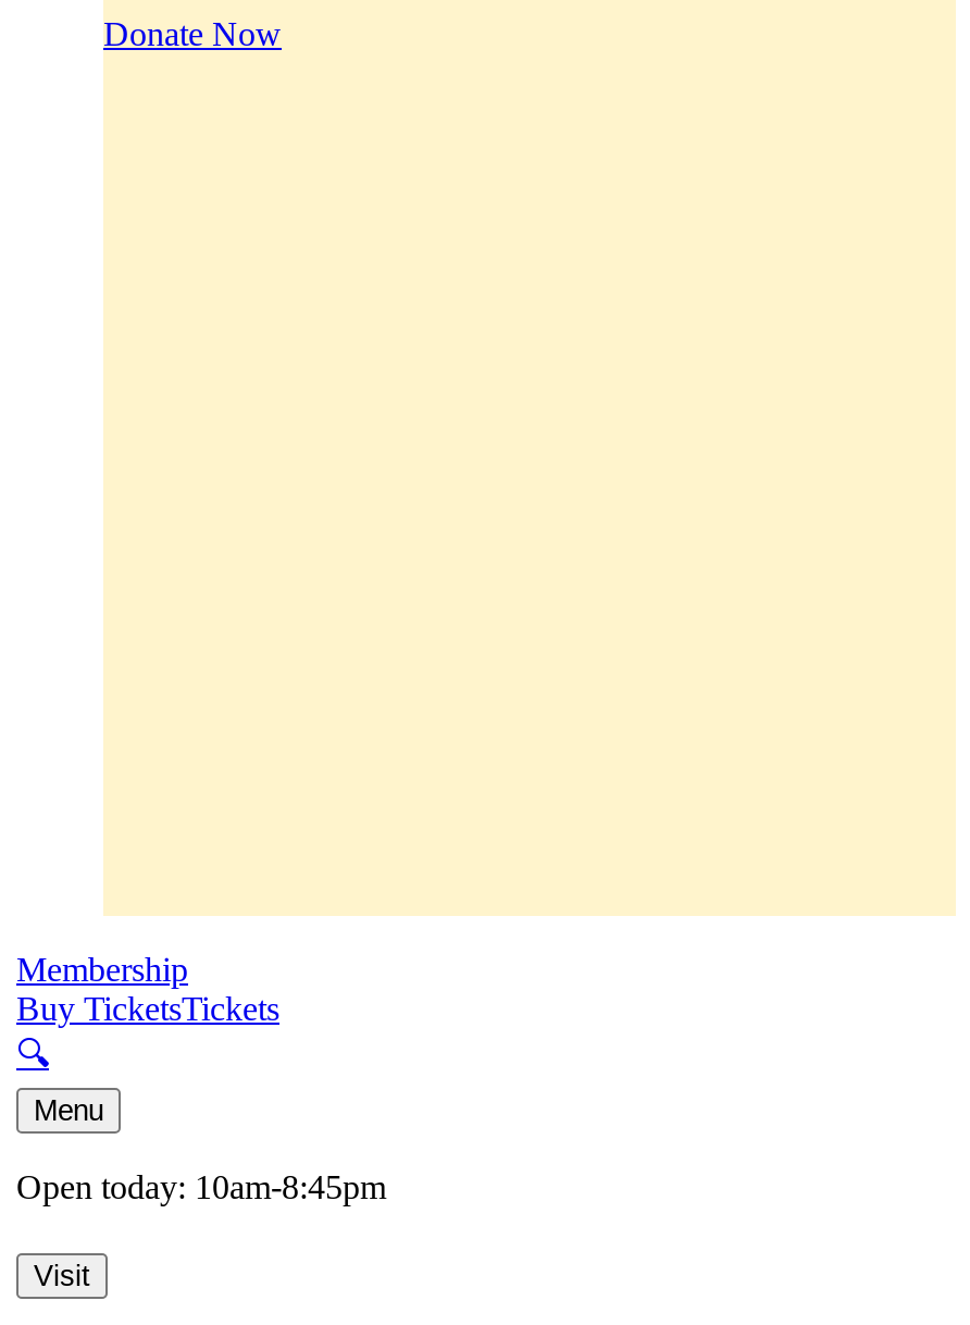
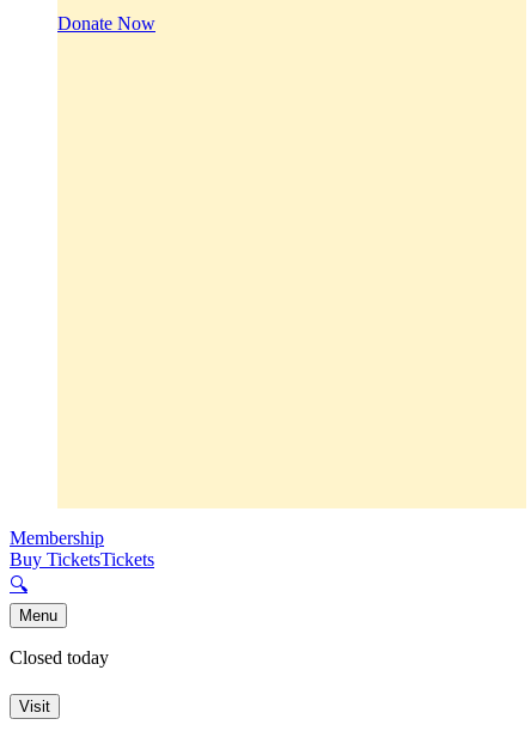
[16,1169,386,1206] Open today: 10am-8:45pm -> [10,648,109,668] Closed today

